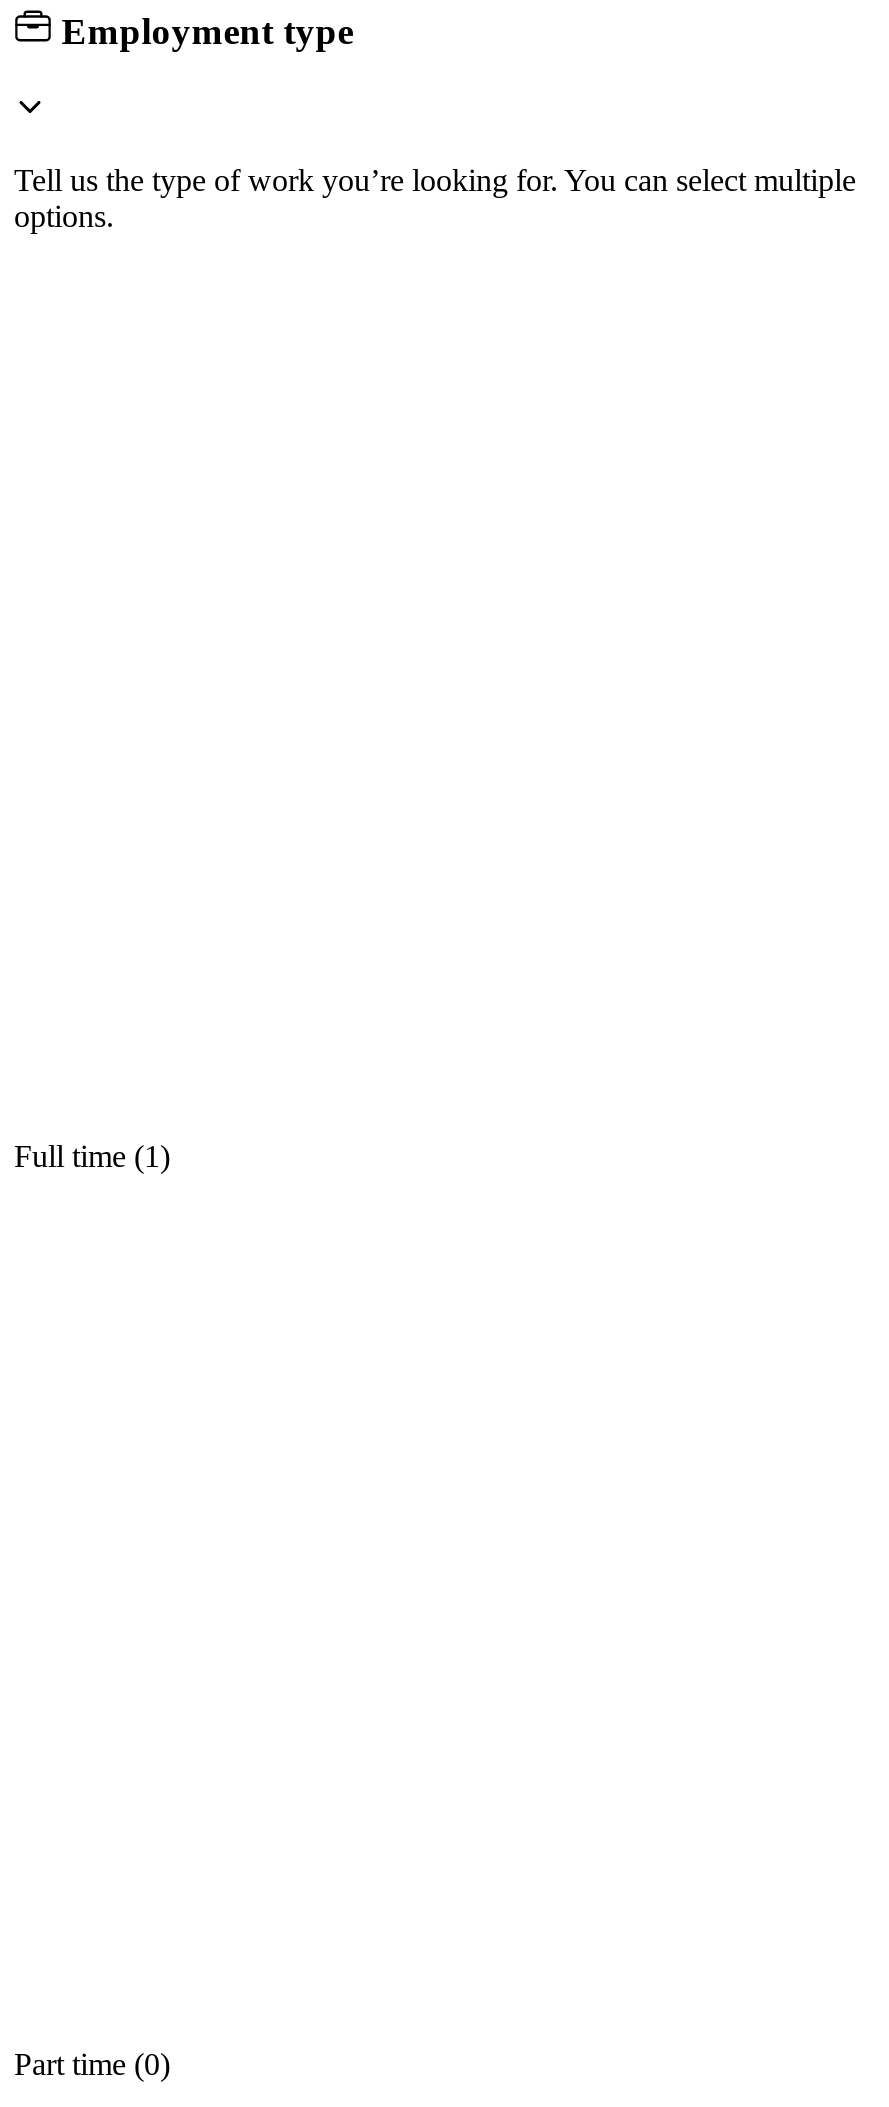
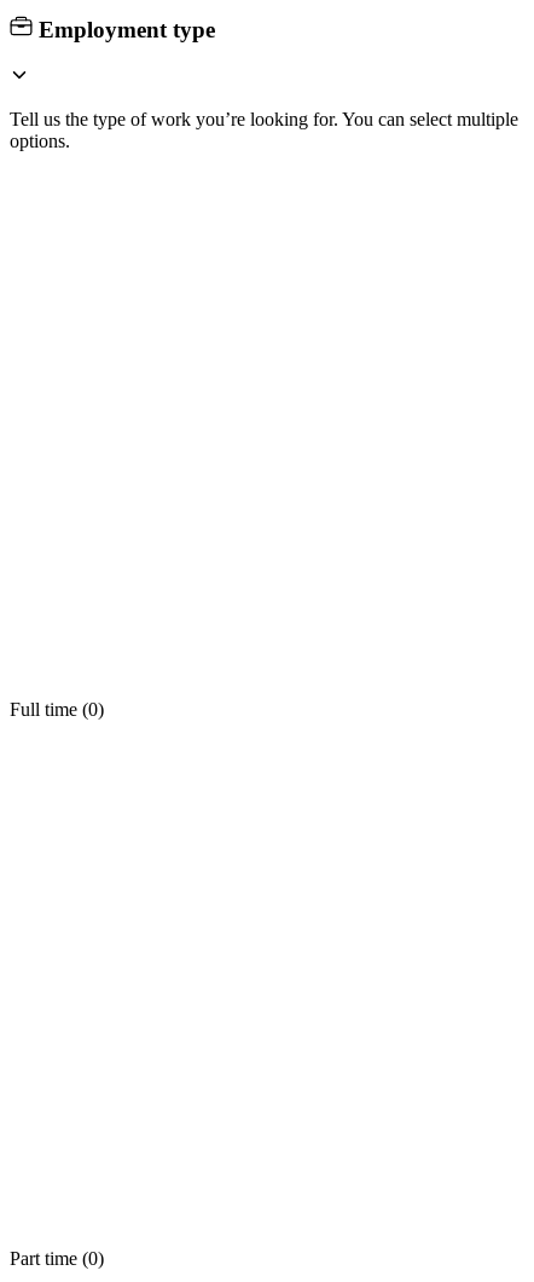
[14,1140,170,1174] Full time (1) -> [10,699,104,720] Full time (0)

